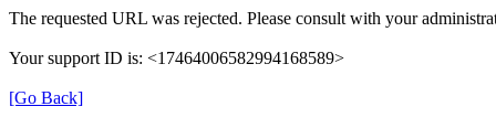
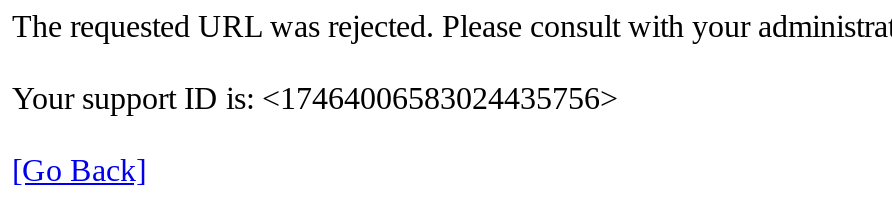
[9,49,344,67] Your support ID is: <17464006582994168589> -> [12,81,618,115] Your support ID is: <17464006583024435756>

